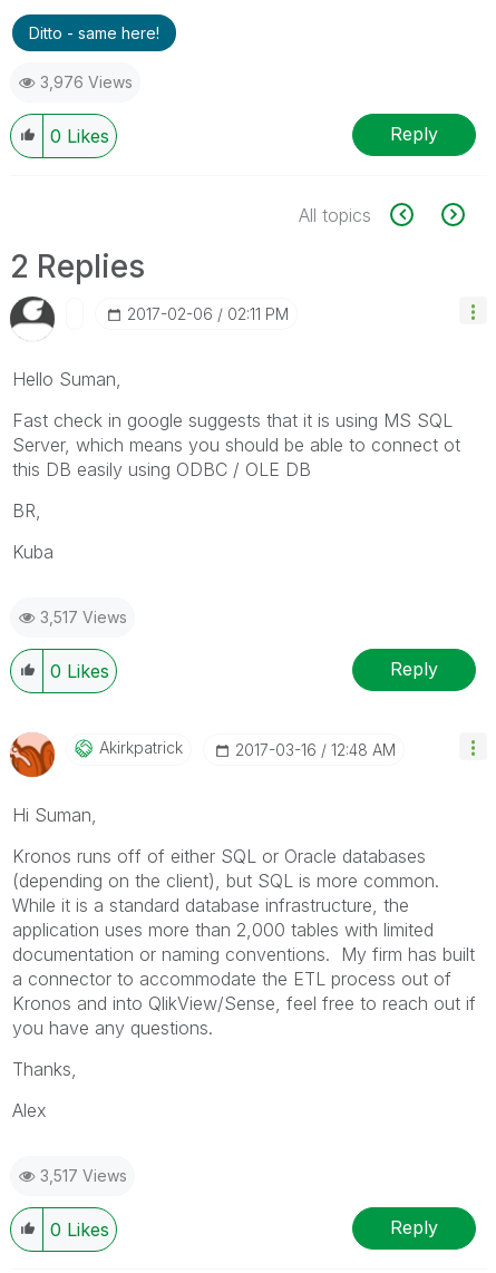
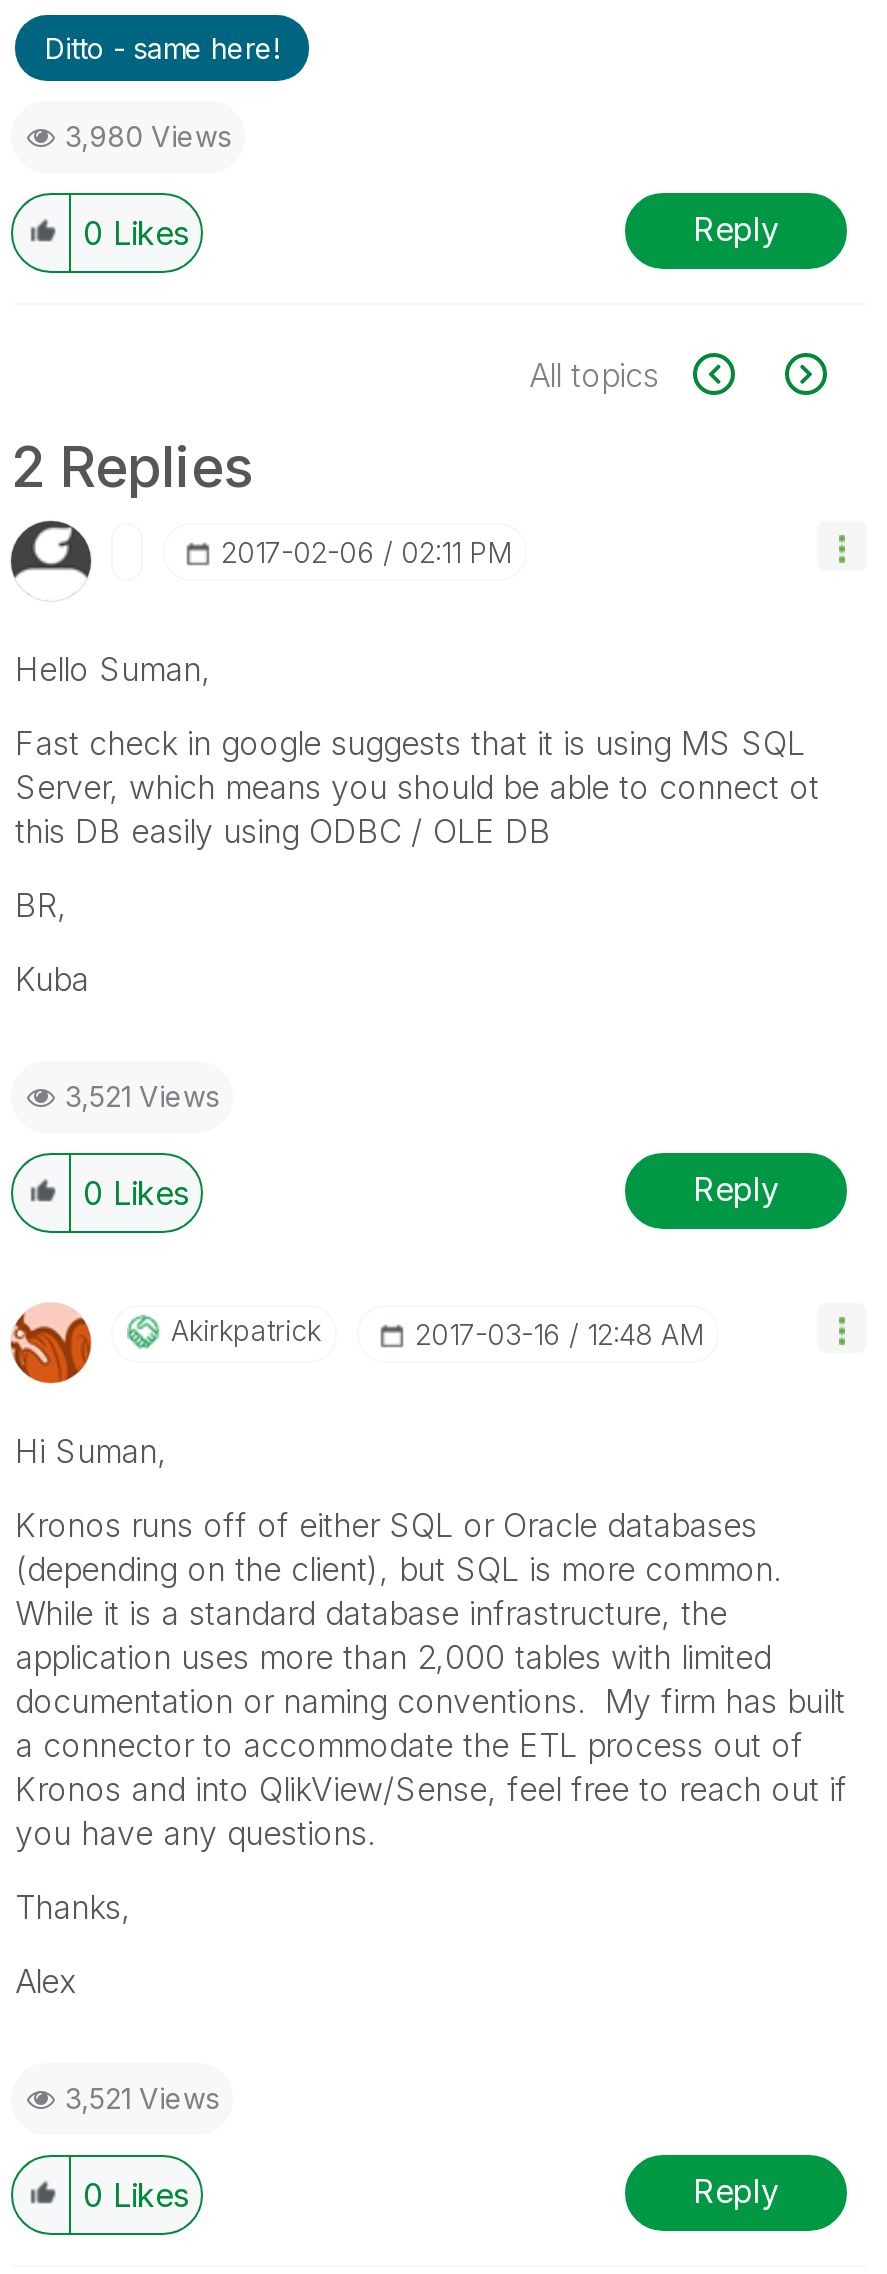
[40,72,133,91] 3,976 Views -> [65,118,231,152] 3,980 Views
[40,607,127,626] 3,517 Views -> [65,1078,219,1112] 3,521 Views
[40,1165,127,1184] 3,517 Views -> [65,2080,219,2114] 3,521 Views

